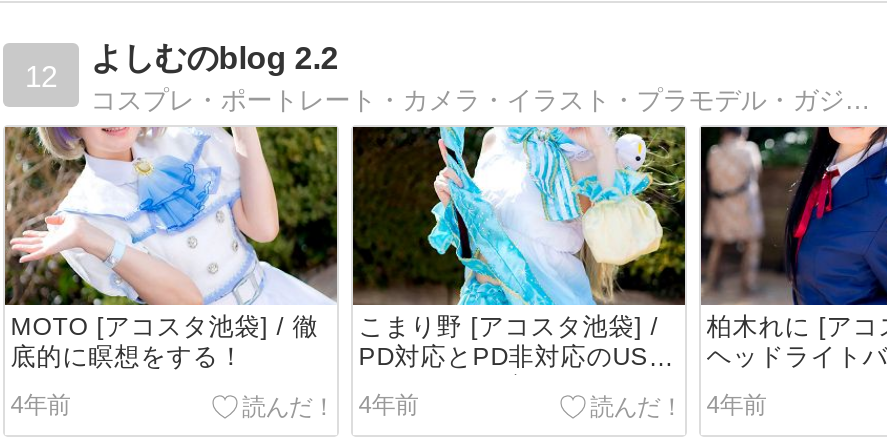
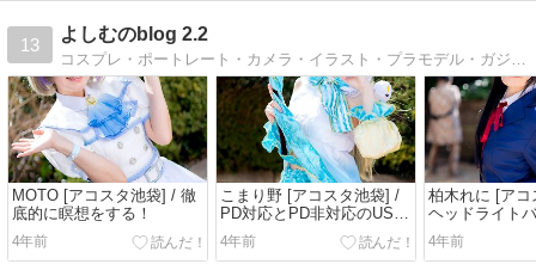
[25,58,57,92] 12 -> [20,35,39,55] 13

